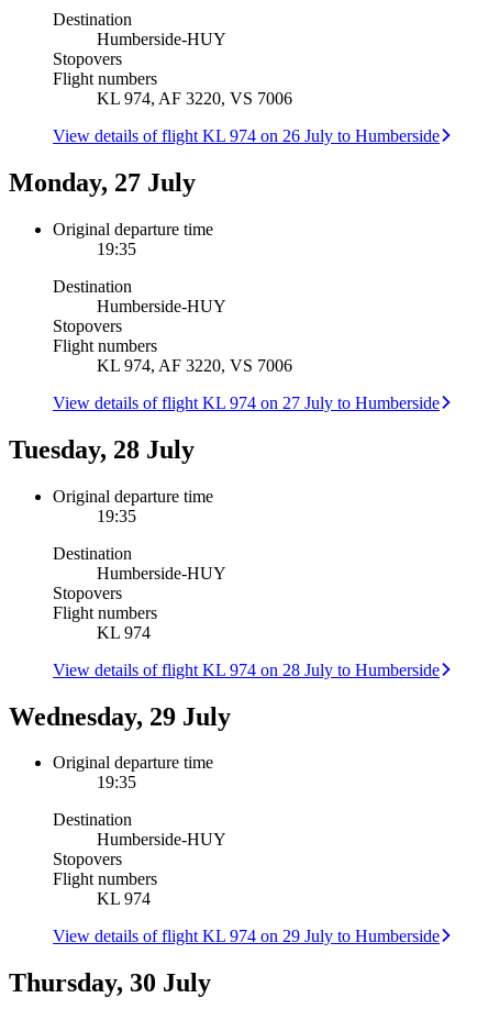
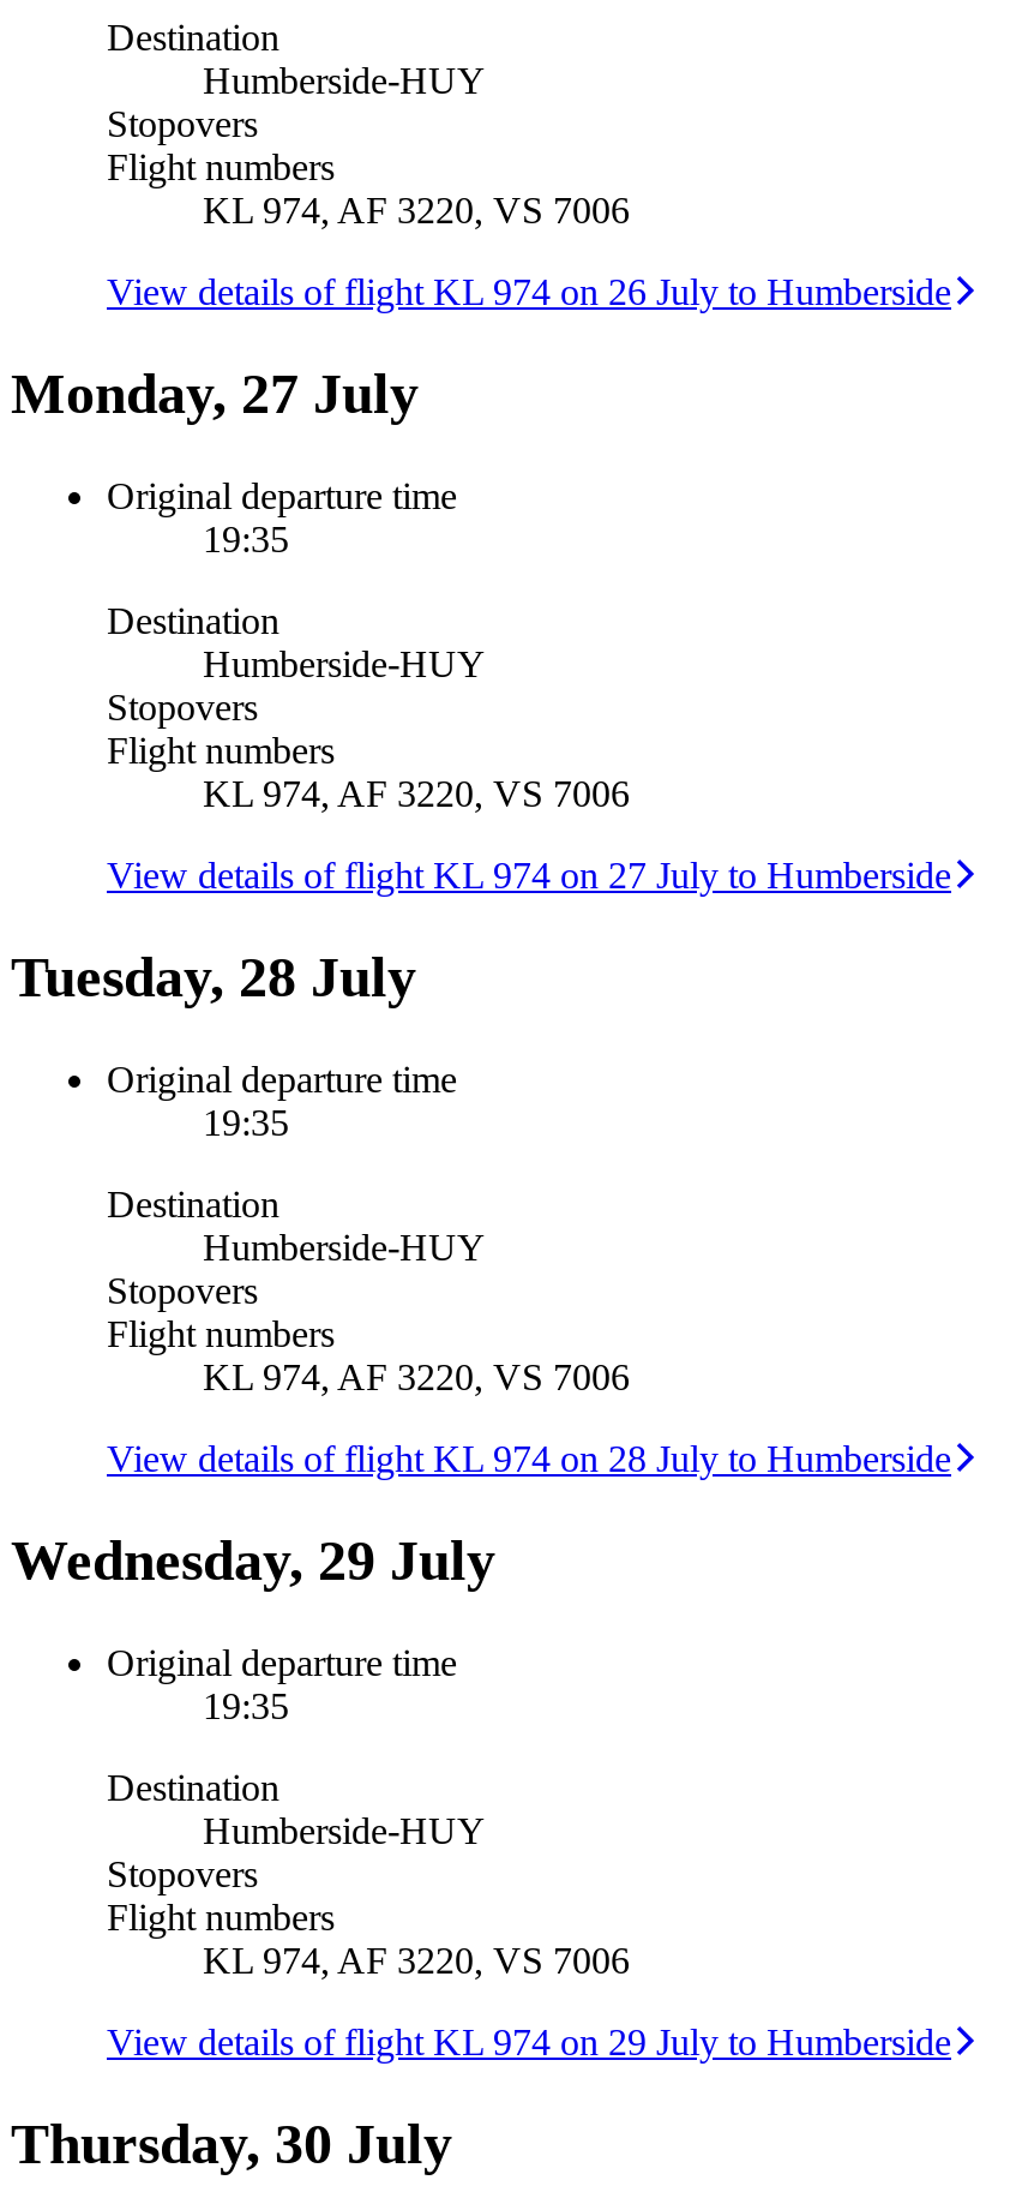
[97,623,151,641] KL 974 -> [203,1357,630,1398] KL 974, AF 3220, VS 7006
[97,890,151,908] KL 974 -> [203,1940,630,1980] KL 974, AF 3220, VS 7006

